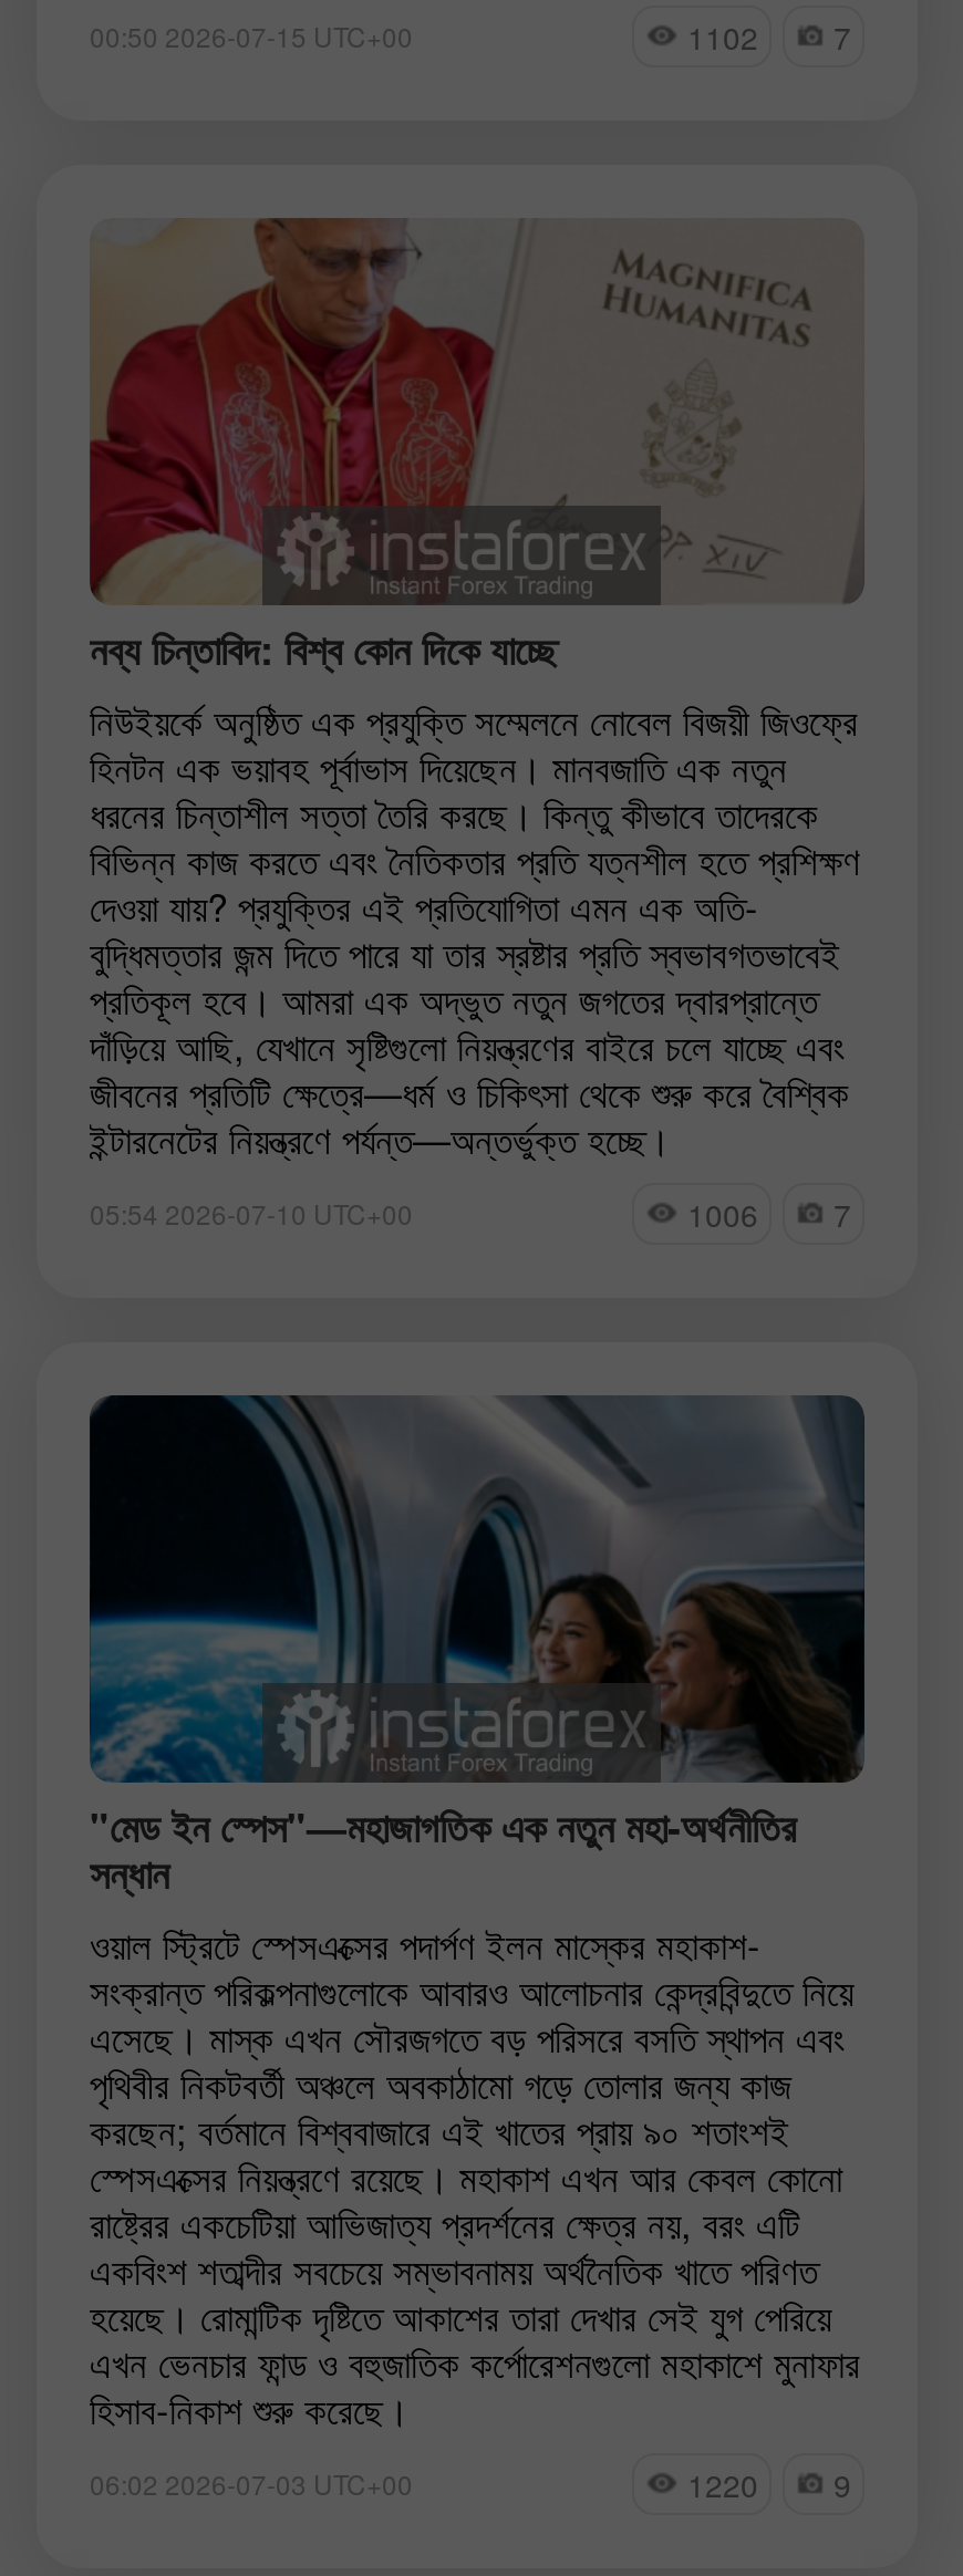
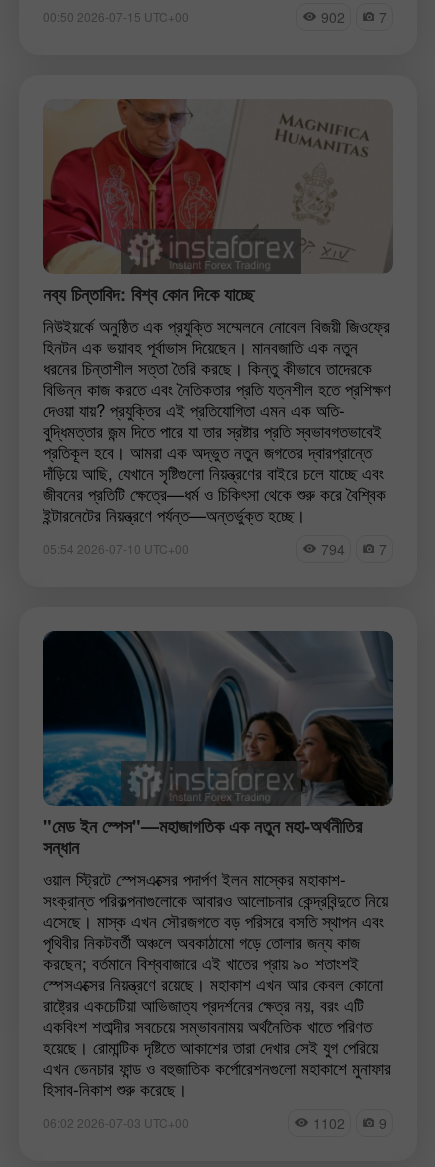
[687,14,851,59] 1102 7 -> [321,7,387,27] 902 7
[687,1192,851,1236] 1006 7 -> [321,539,387,559] 794 7
[687,2462,851,2506] 1220 9 -> [313,1113,387,1133] 1102 9

